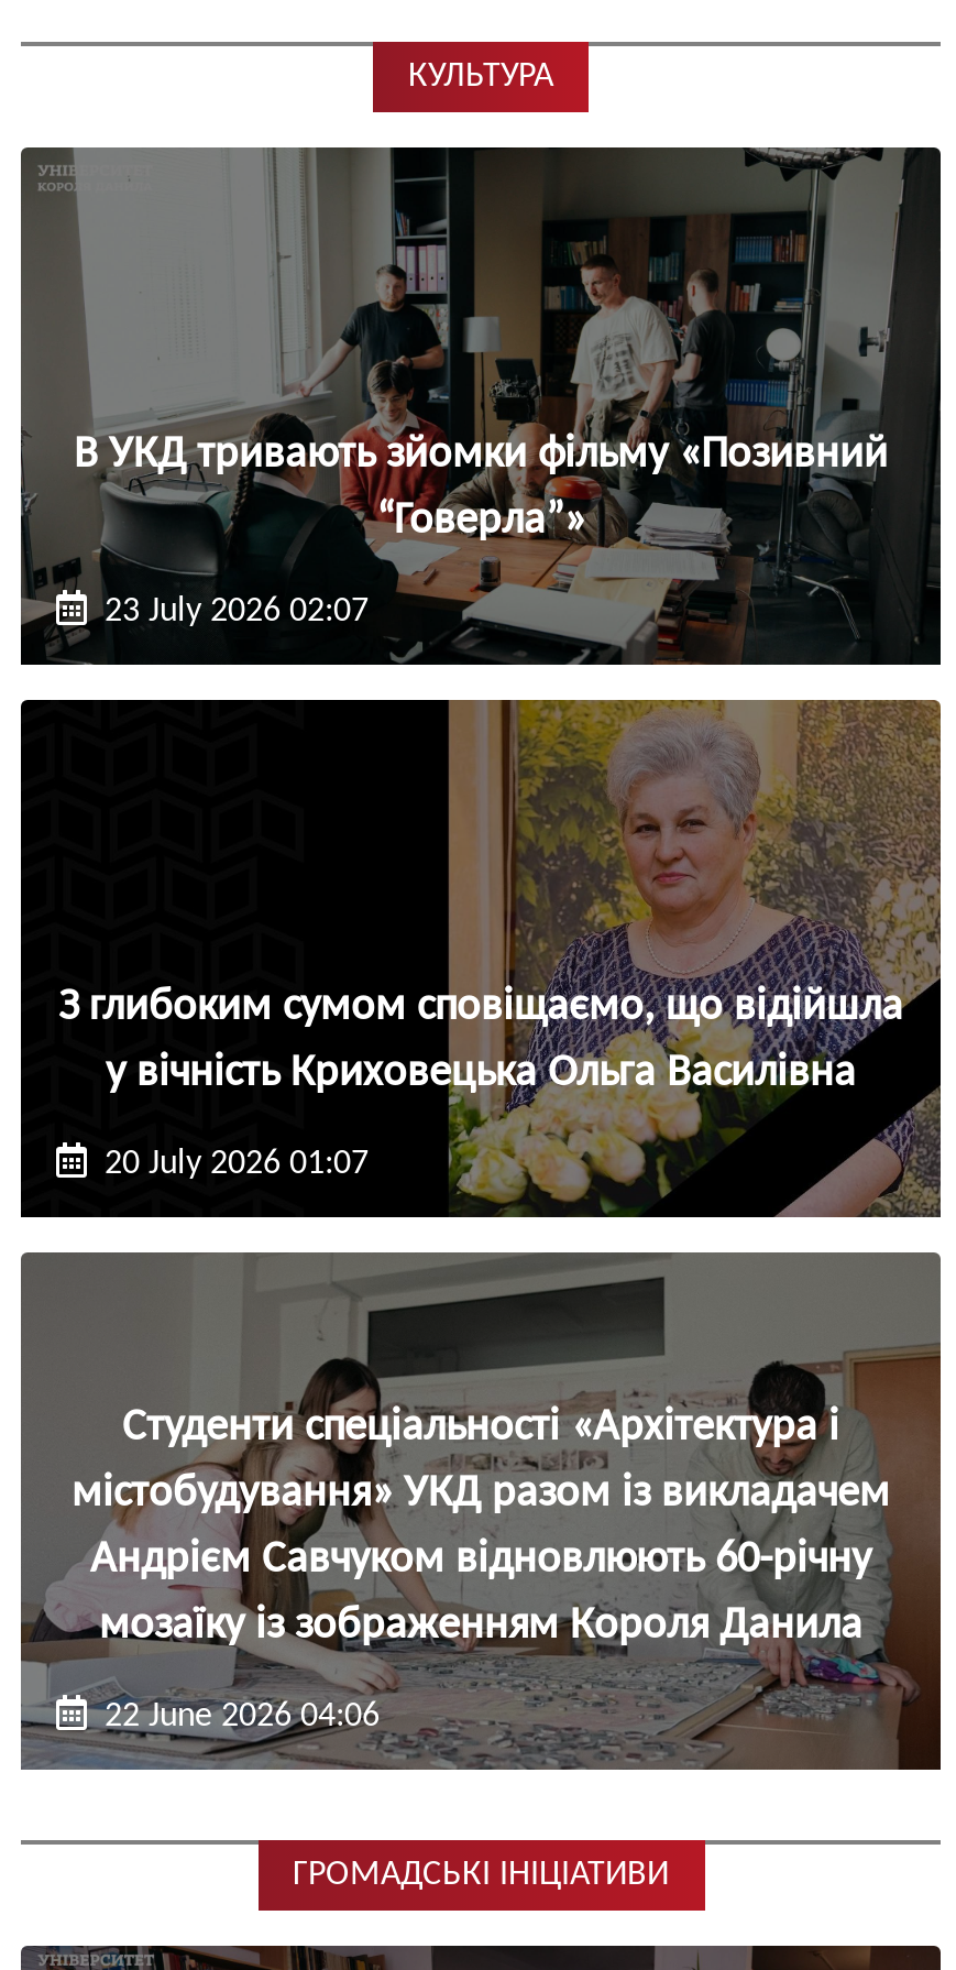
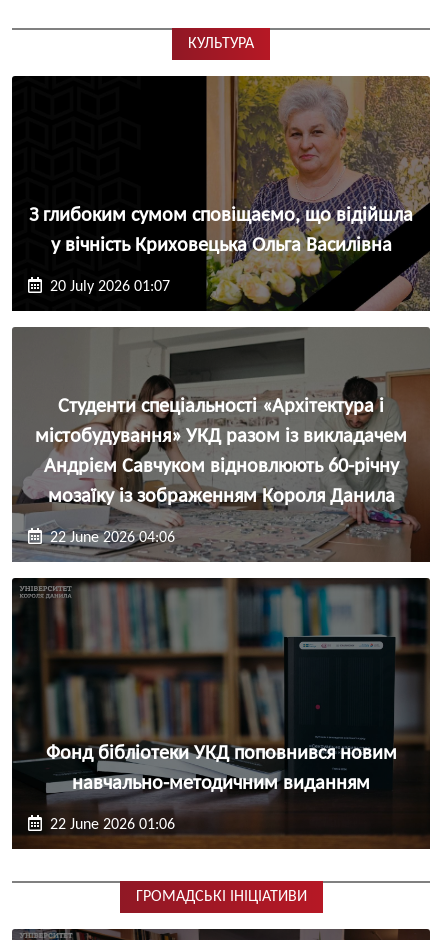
[21,145,943,665] [image] | В УКД тривають зйомки фільму «Позивний | “Говерла”» | 23 July 2026 02:07 -> none
moved [58,696,943,1734] -> [29,74,431,546]: [image] | З глибоким сумом сповіщаємо, що відійшла | у вічність Криховецька Ольга Василівна | ... | мозаїку із зображенням Короля Данила | 22 June 2026 04:06
none -> [11,577,431,850] [image] | Фонд бібліотеки УКД поповнився новим | навчально-методичним виданням | 22 June 2026 01:06

